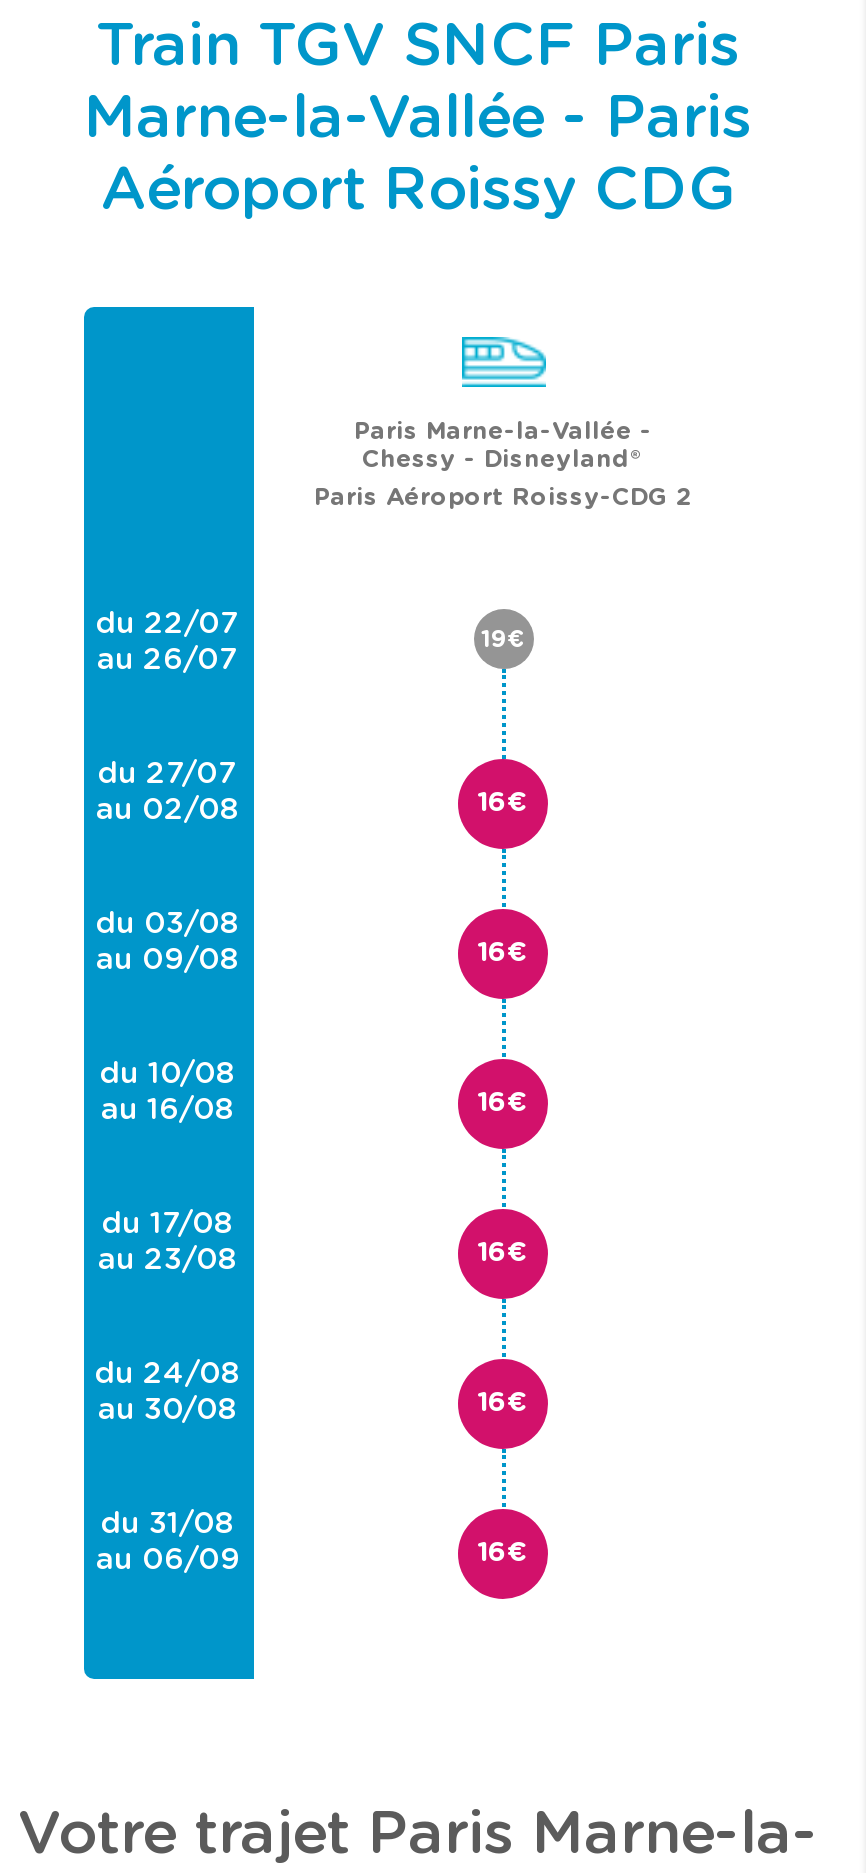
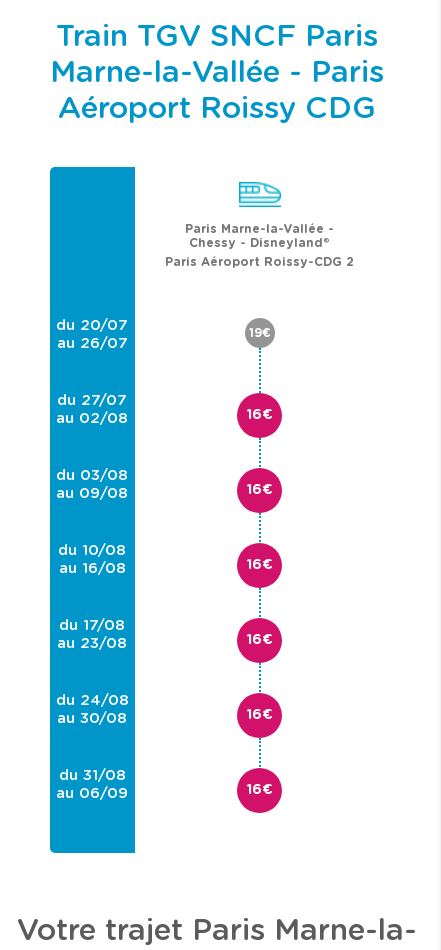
[96,609,240,639] du 22/07 -> [56,318,128,333] du 20/07

